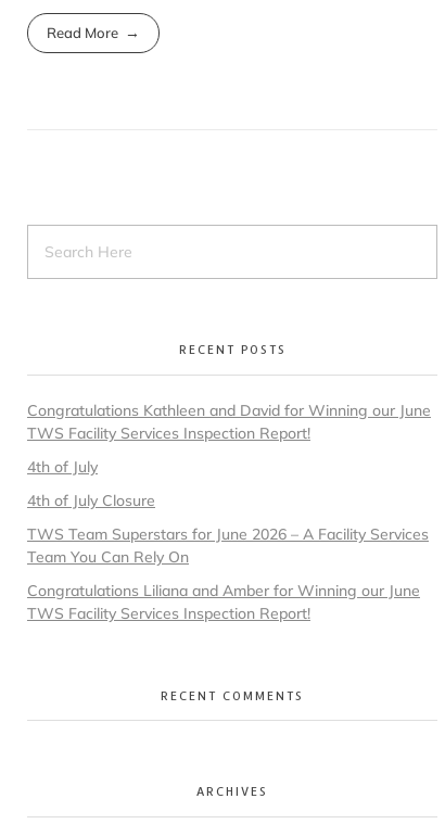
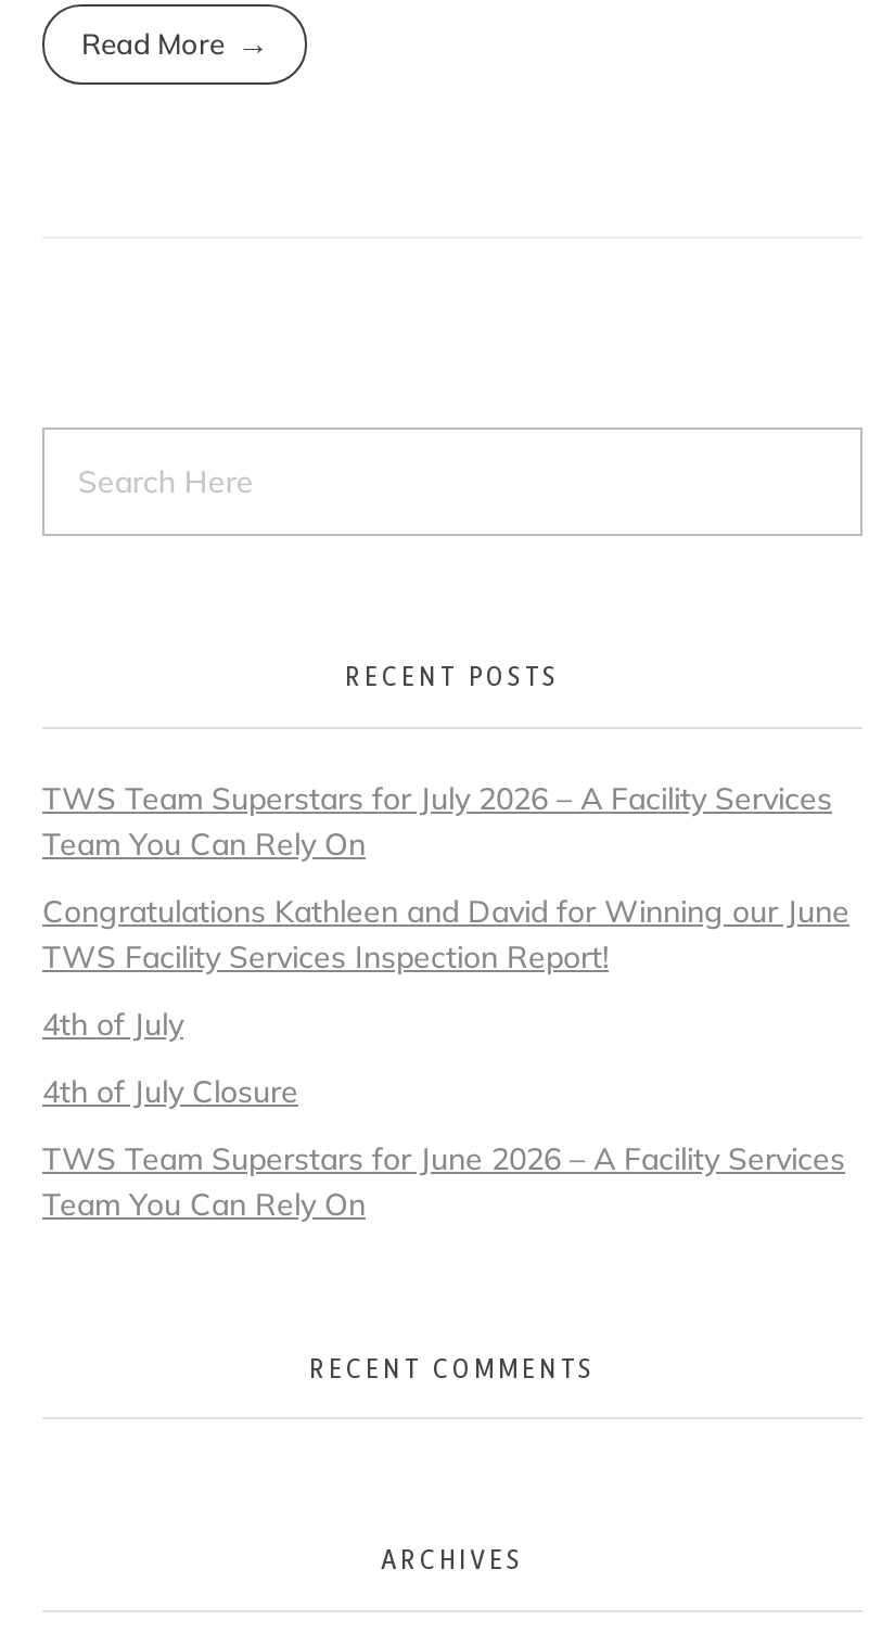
none -> [42,780,832,865] TWS Team Superstars for July 2026 – A Facility Services | Team You Can Rely On
moved [27,401,431,567] -> [42,893,849,1223]: Congratulations Kathleen and David for Winning our June | TWS Facility Services Inspection Report! | 4th of July | 4th of July Closure | TWS Team Superstars for June 2026 – A Facility Services | Team You Can Rely On
[27,580,420,623] Congratulations Liliana and Amber for Winning our June | TWS Facility Services Inspection Report! -> none

